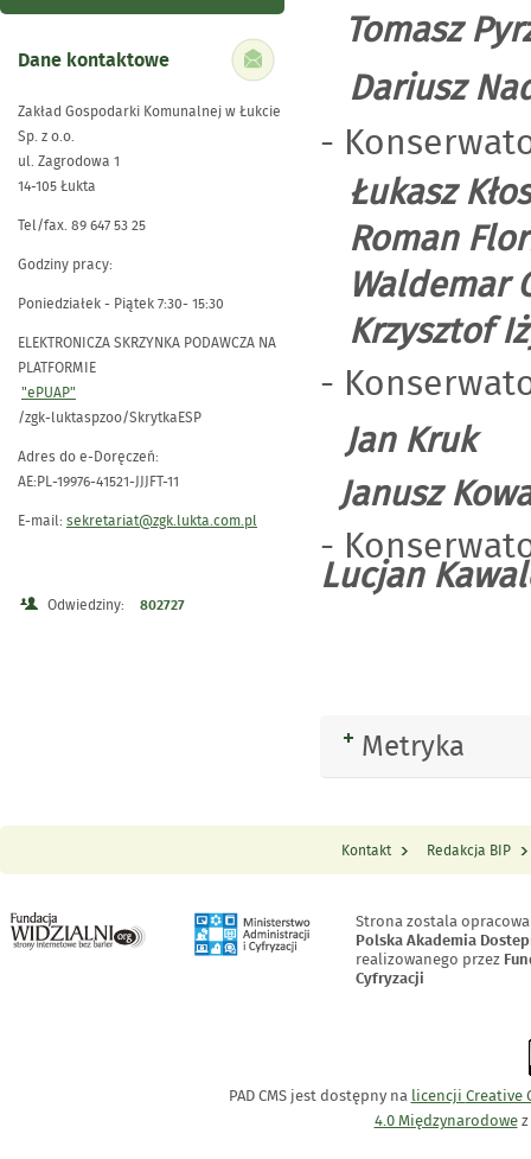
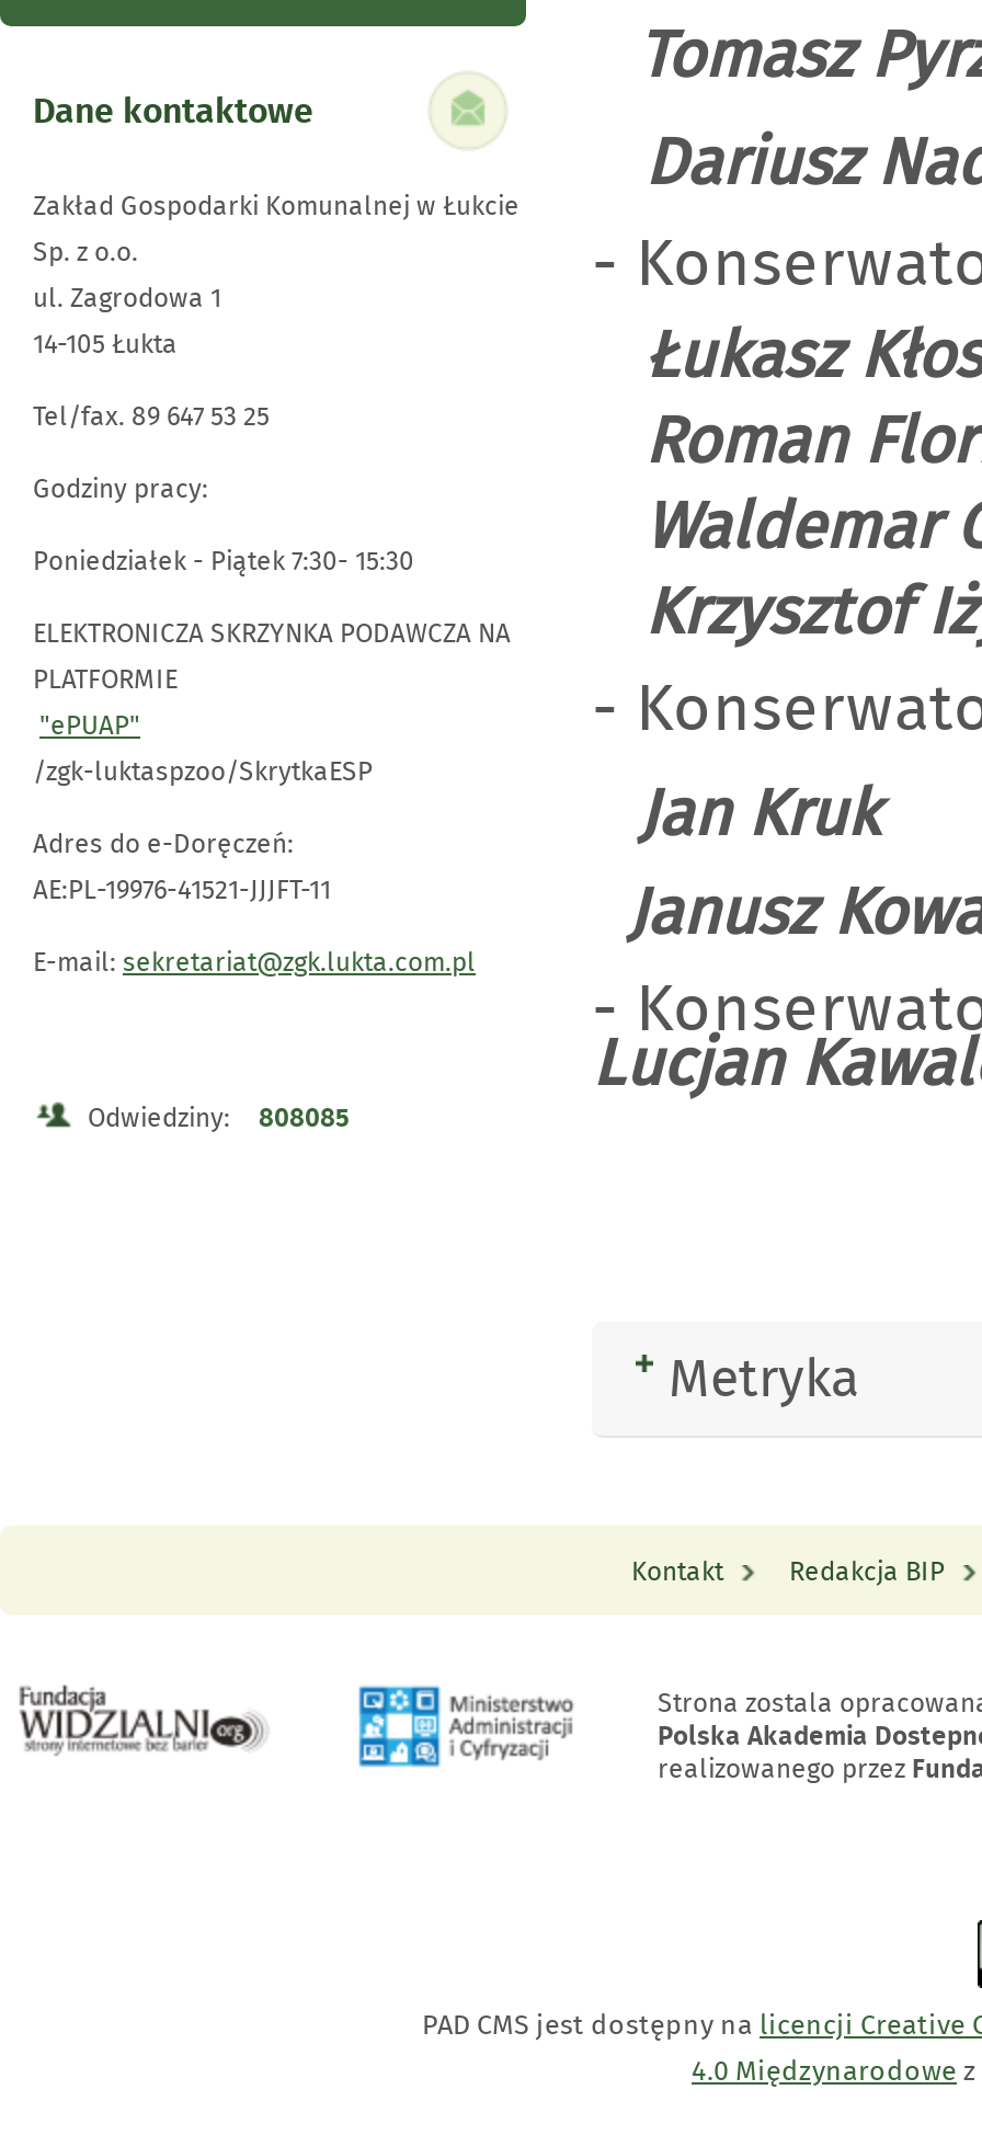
[47,594,185,614] Odwiedziny: 802727 -> [88,1098,349,1135] Odwiedziny: 808085
[356,967,424,990] Cyfryzacji -> none

